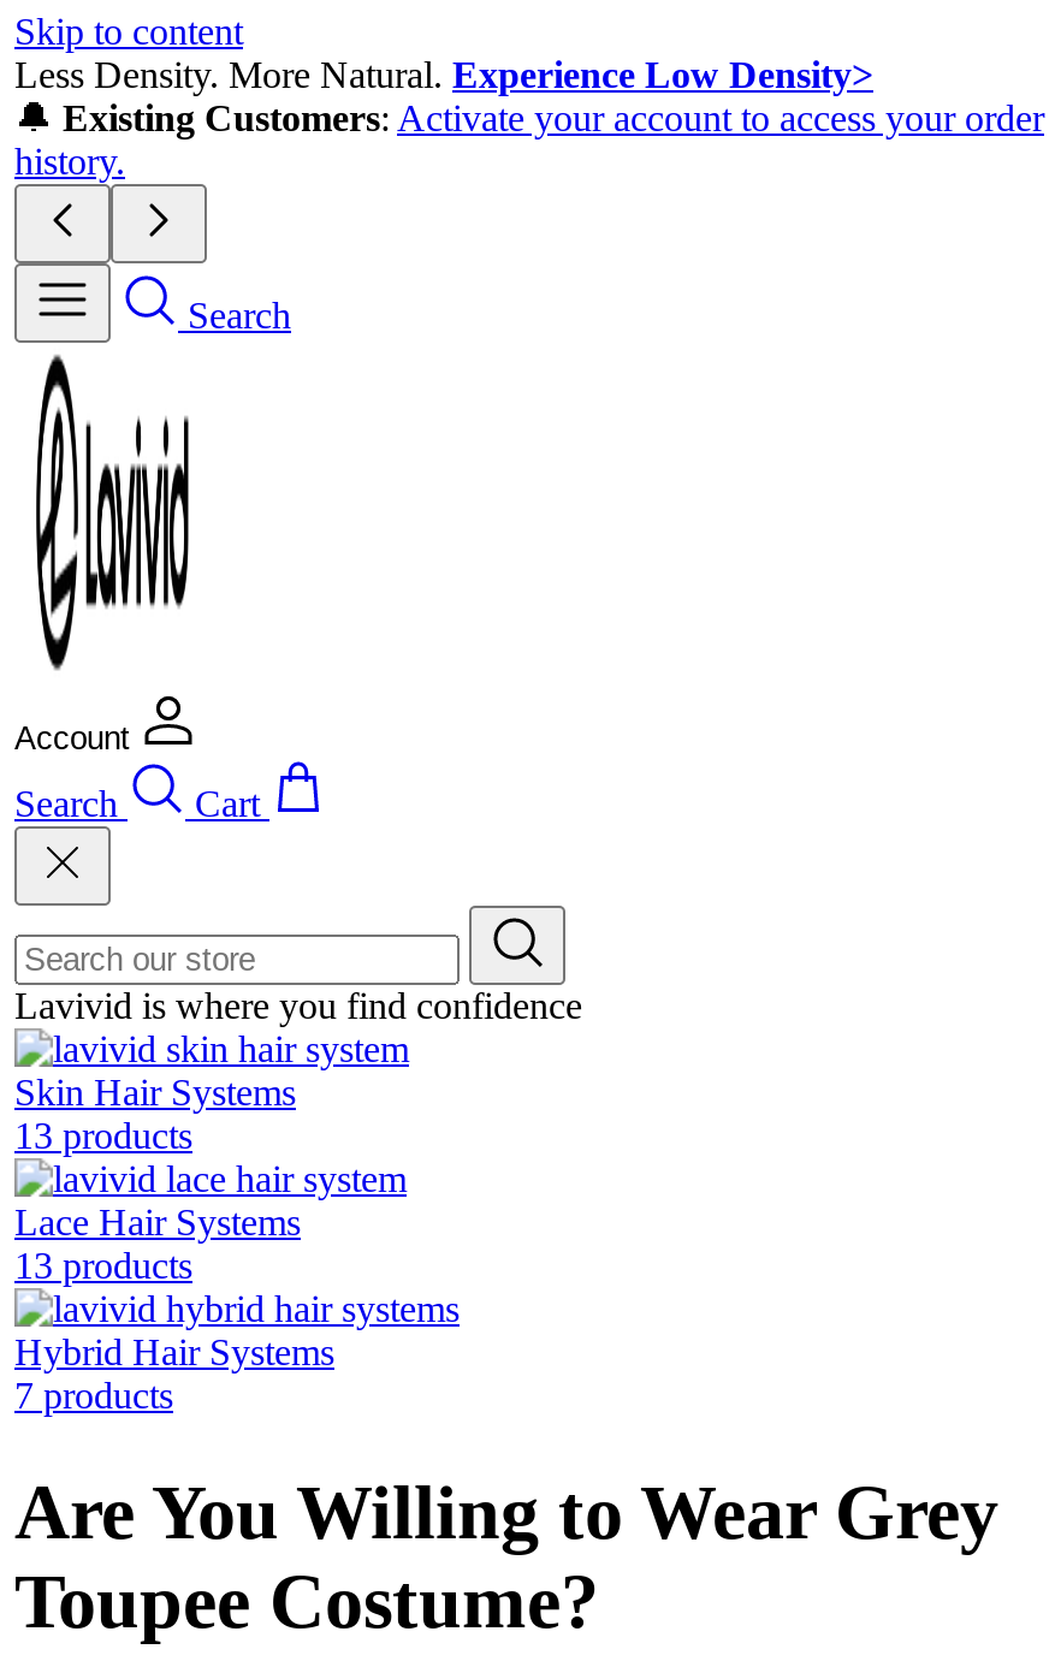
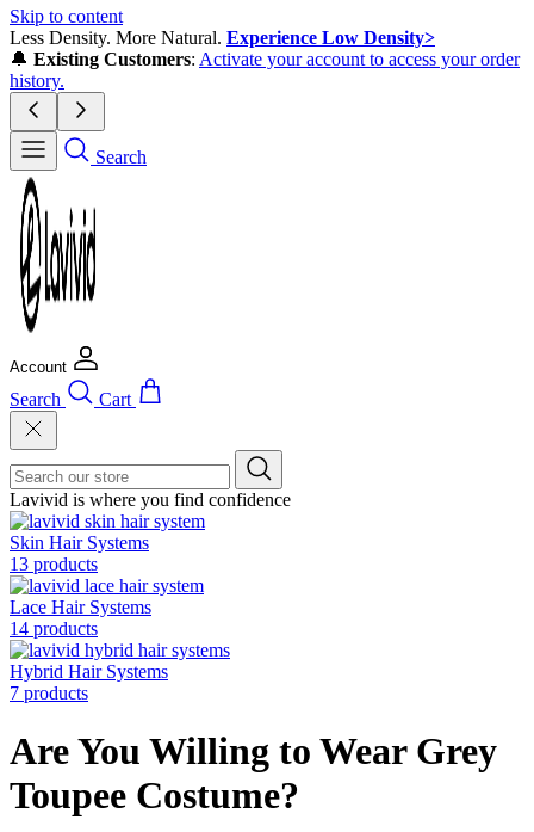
[14,1245,192,1286] 13 products -> [10,618,98,639] 14 products

